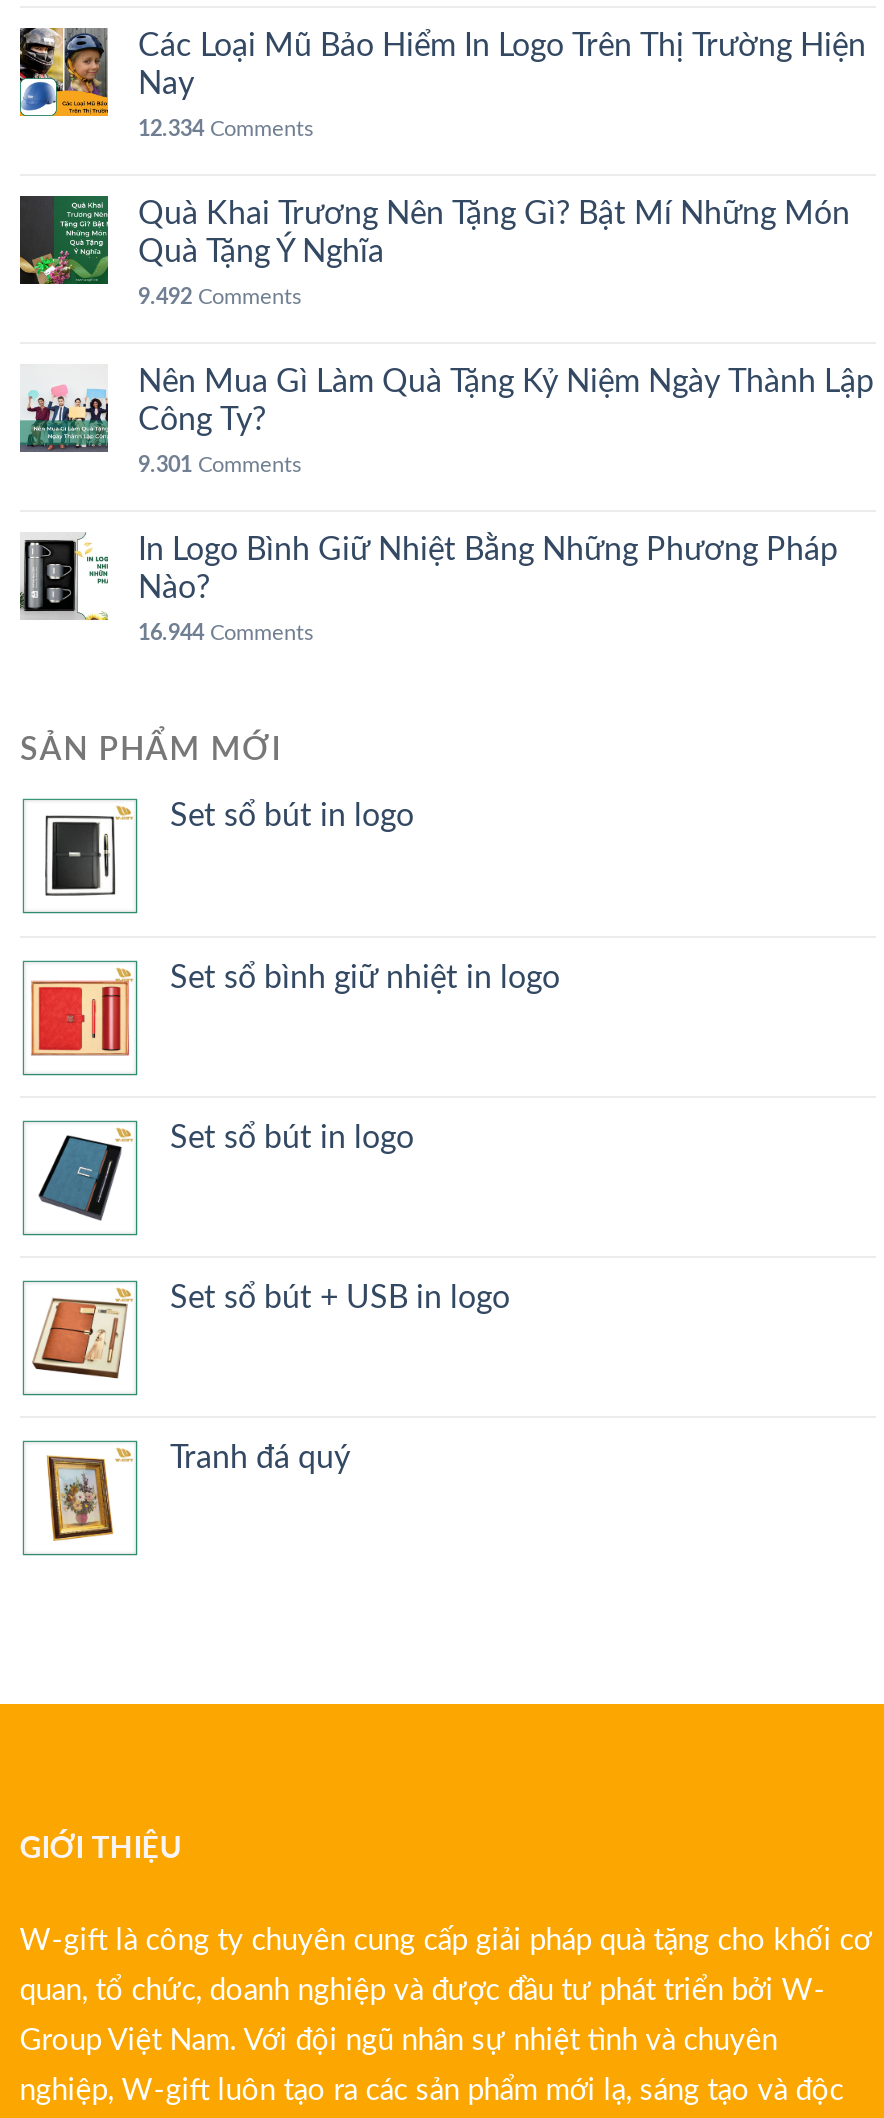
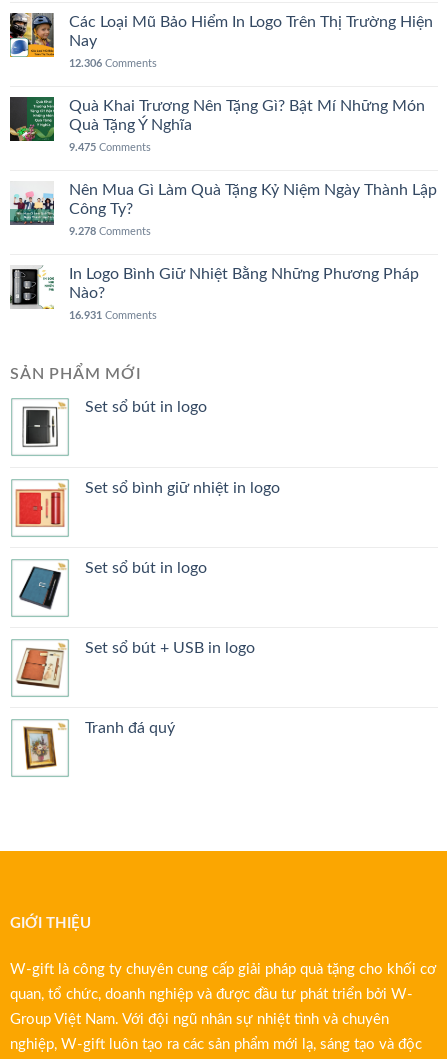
[138,118,314,140] 12.334 Comments -> [69,58,157,69] 12.306 Comments
[138,286,302,308] 9.492 Comments -> [69,142,151,153] 9.475 Comments
[138,454,302,476] 9.301 Comments -> [69,226,151,237] 9.278 Comments
[138,622,314,644] 16.944 Comments -> [69,310,157,321] 16.931 Comments

